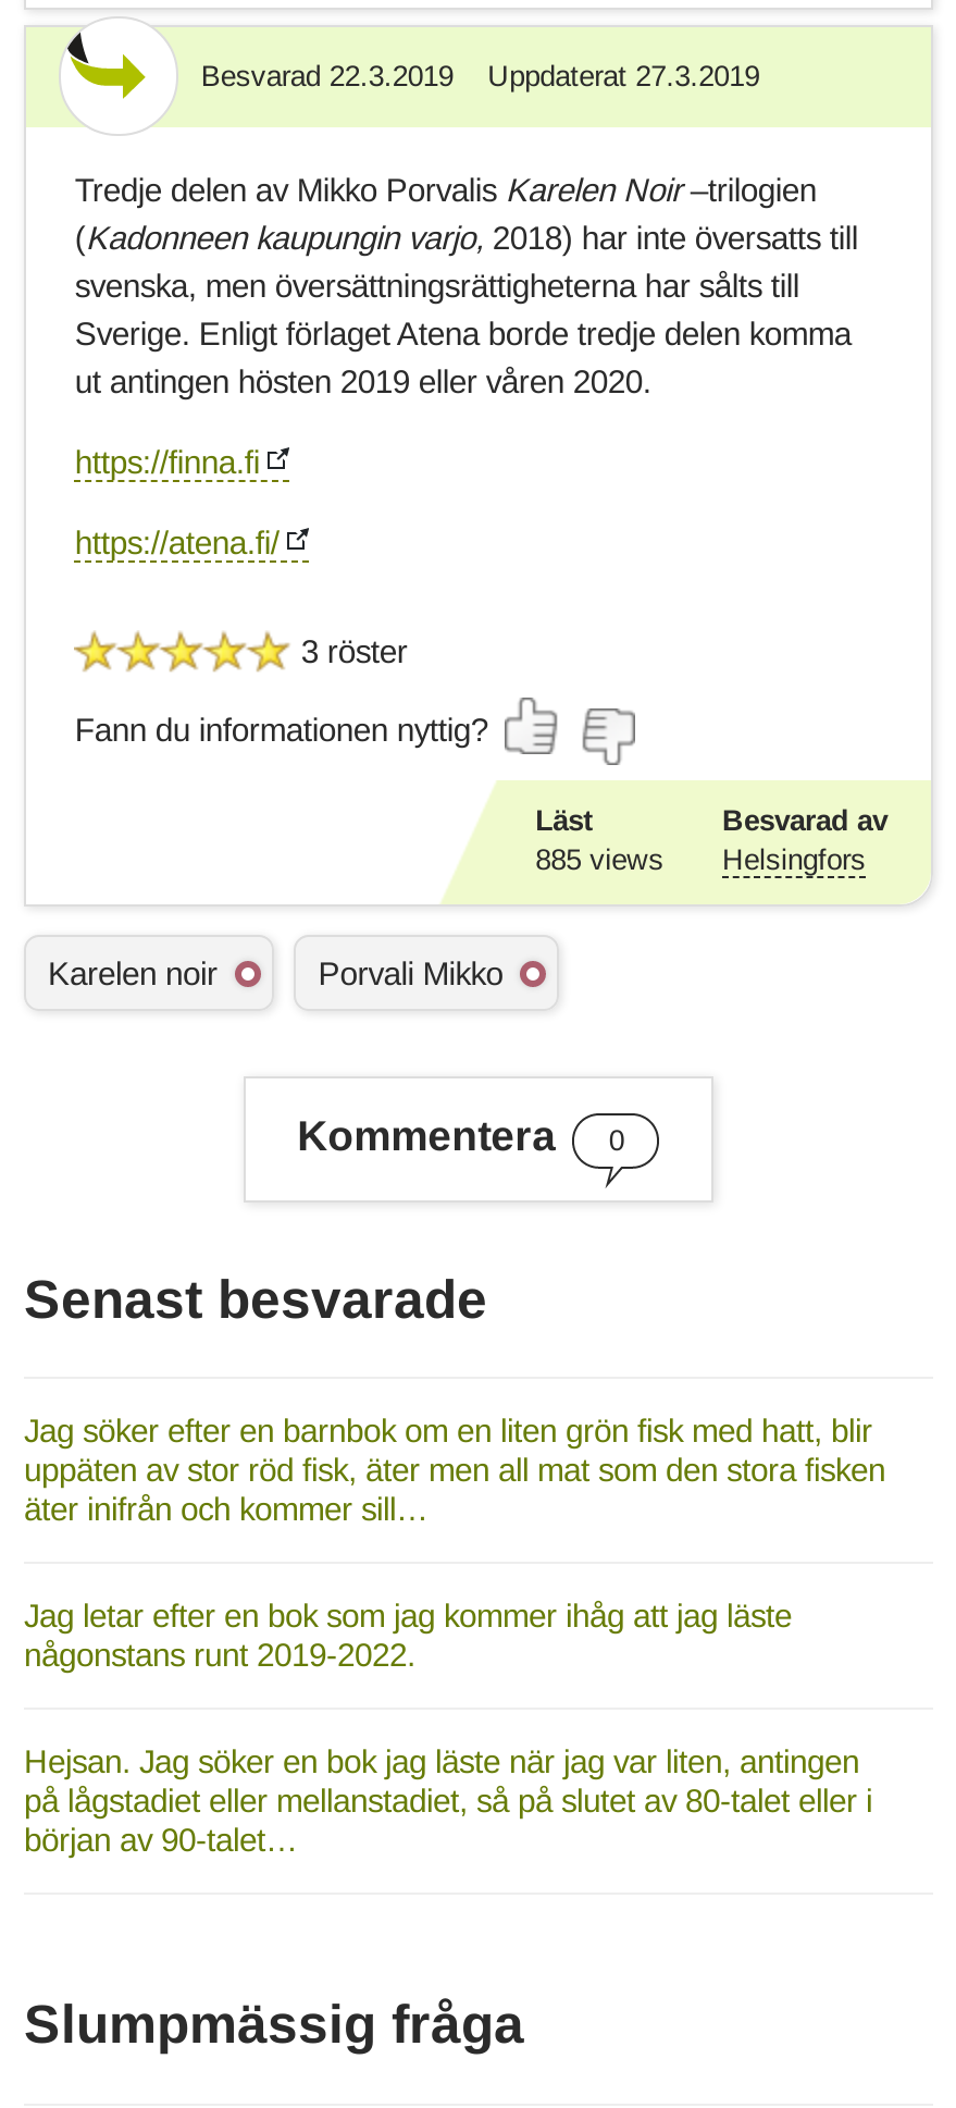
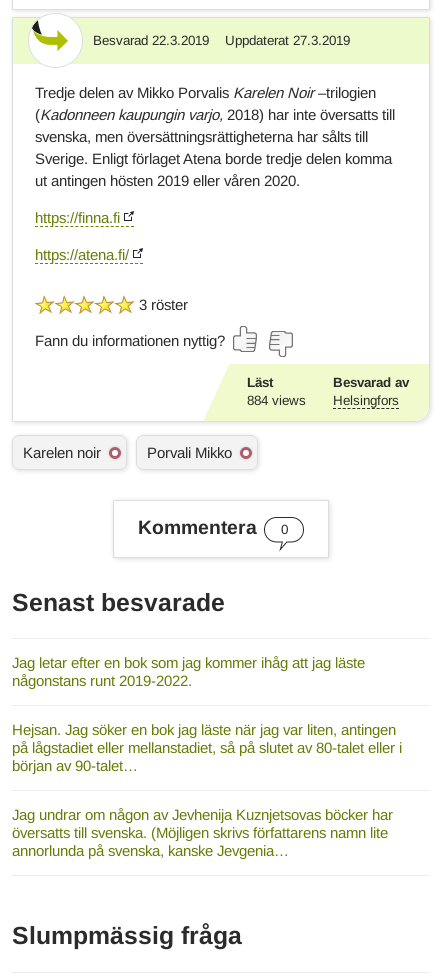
[536,845,866,877] 885 views Helsingfors -> [247,393,399,408] 884 views Helsingfors
[24,1412,885,1528] Jag söker efter en barnbok om en liten grön fisk med hatt, blir | uppäten av stor röd fisk, äter men all mat som den stora fisken | äter inifrån och kommer sill… -> none
moved [24,1597,872,1858] -> [12,654,402,774]: Jag letar efter en bok som jag kommer ihåg att jag läste | någonstans runt 2019-2022. | Hejsan. Jag söker en bok jag läste när jag var liten, antingen | på lågstadiet eller mellanstadiet, så på slutet av 80-talet eller i | början av 90-talet…
none -> [12,806,393,859] Jag undrar om någon av Jevhenija Kuznjetsovas böcker har | översatts till svenska. (Möjligen skrivs författarens namn lite | annorlunda på svenska, kanske Jevgenia…

